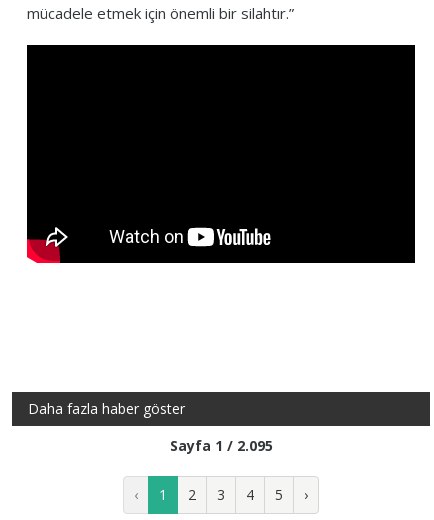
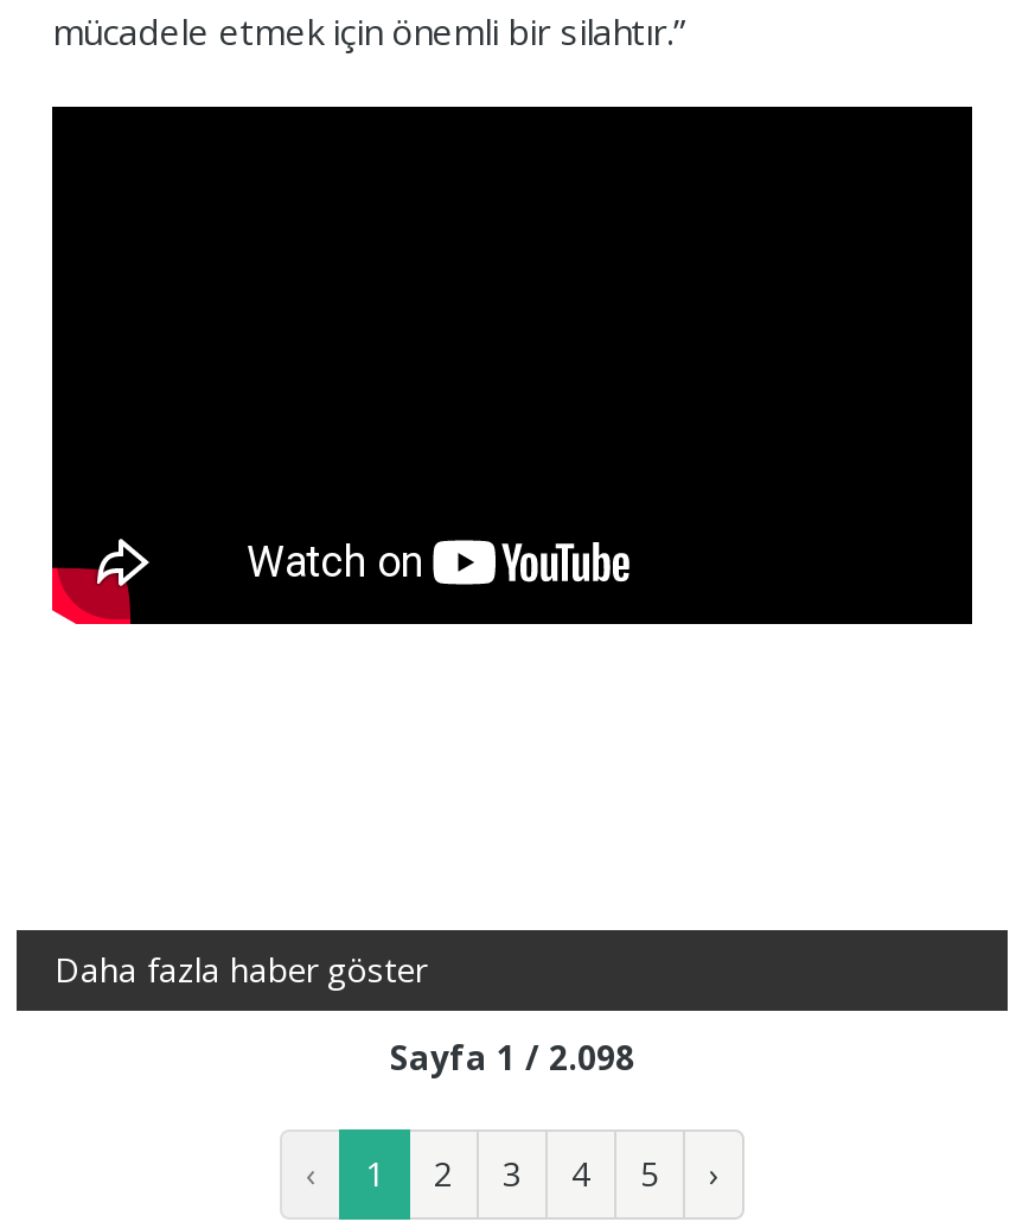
[169,436,272,455] Sayfa 1 / 2.095 -> [390,1035,634,1080] Sayfa 1 / 2.098

